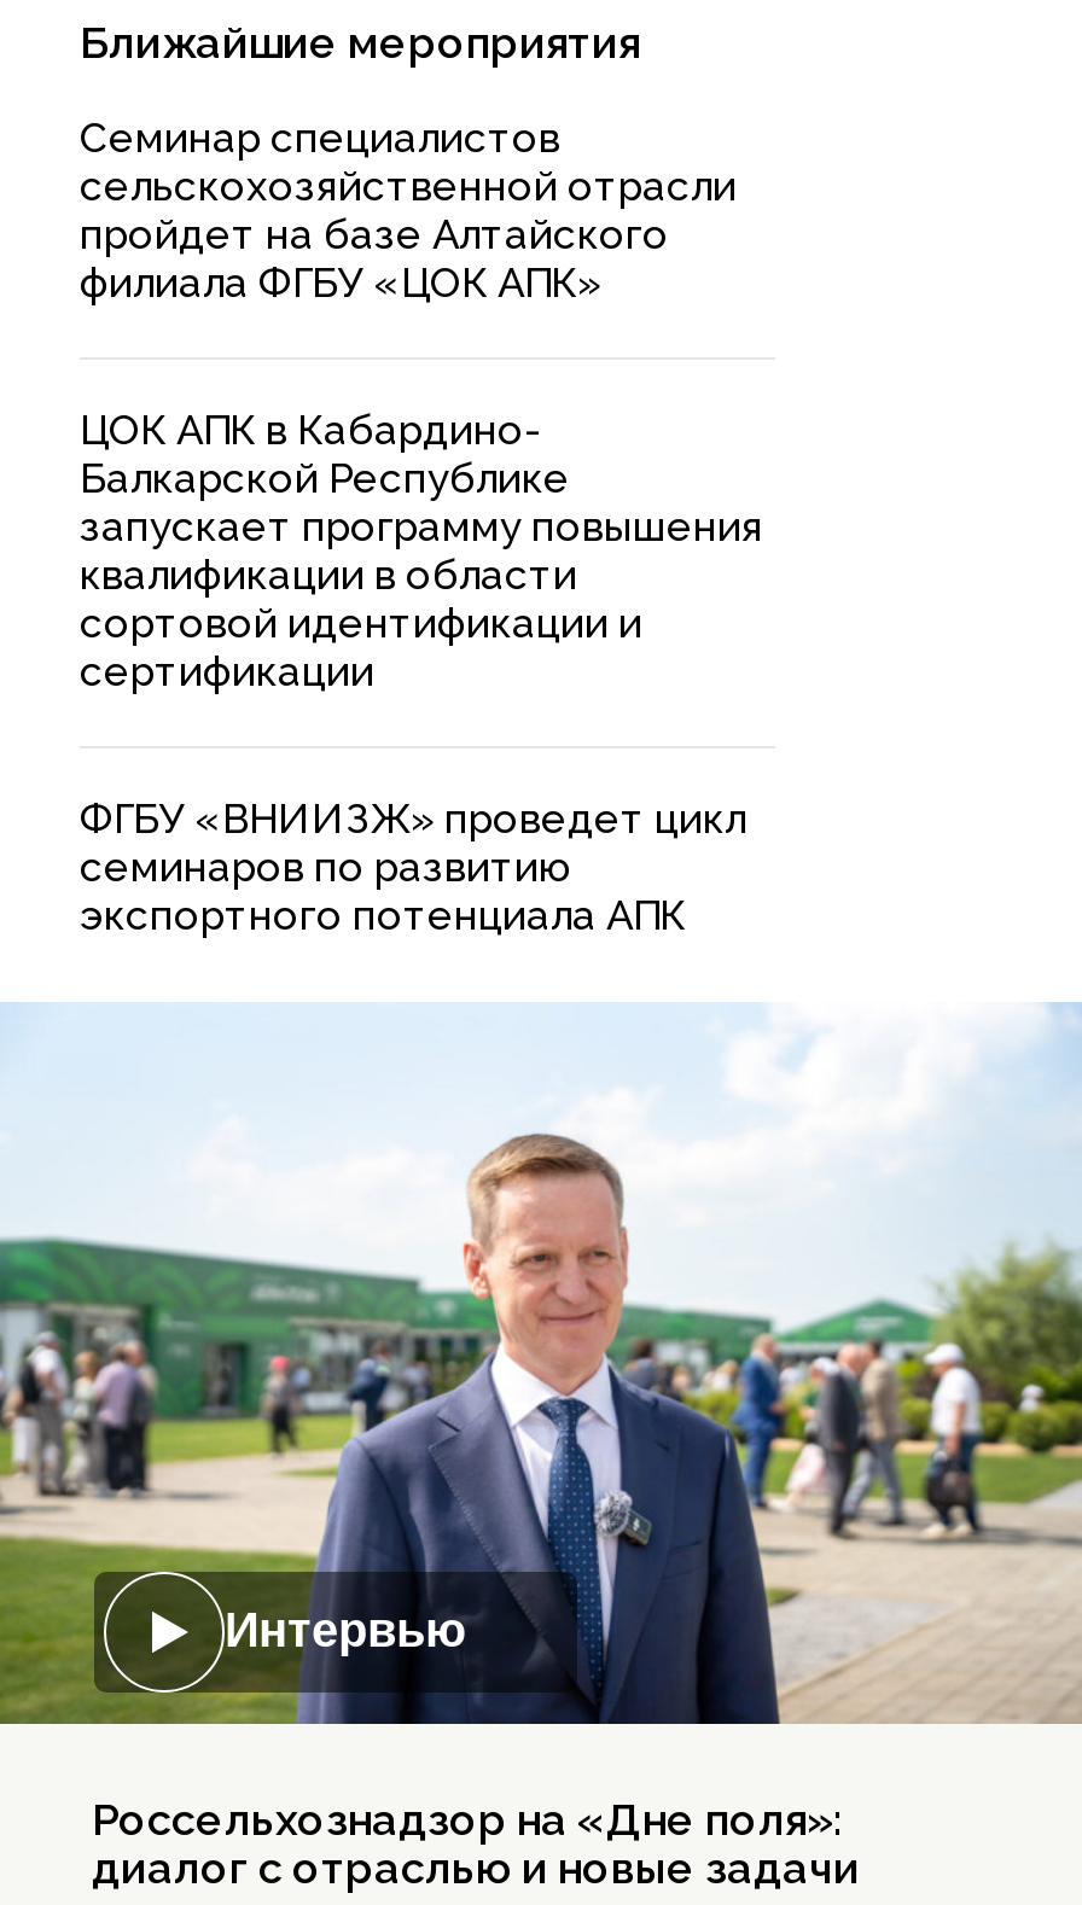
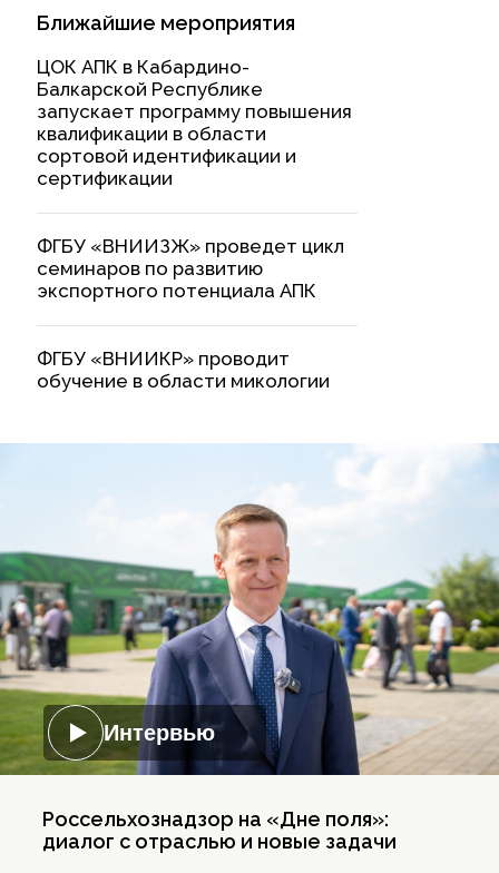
[80,114,737,307] Семинар специалистов | сельскохозяйственной отрасли | пройдет на базе Алтайского | филиала ФГБУ «ЦОК АПК» -> none
moved [80,406,763,939] -> [37,55,352,301]: ЦОК АПК в Кабардино- | Балкарской Республике | запускает программу повышения | ... | семинаров по развитию | экспортного потенциала АПК
none -> [37,347,330,392] ФГБУ «ВНИИКР» проводит | обучение в области микологии

